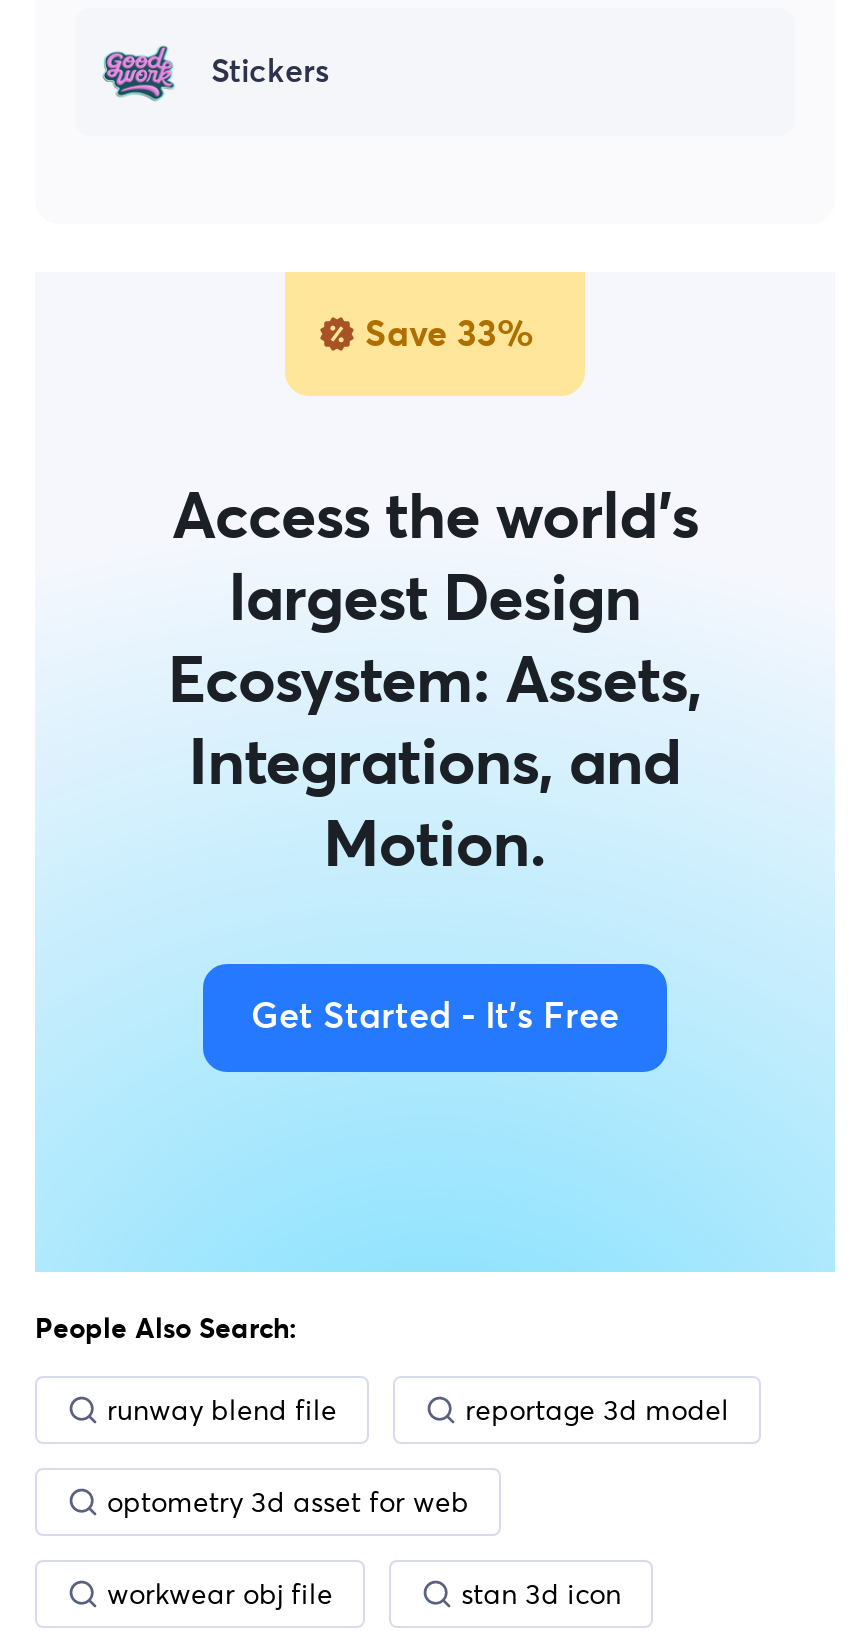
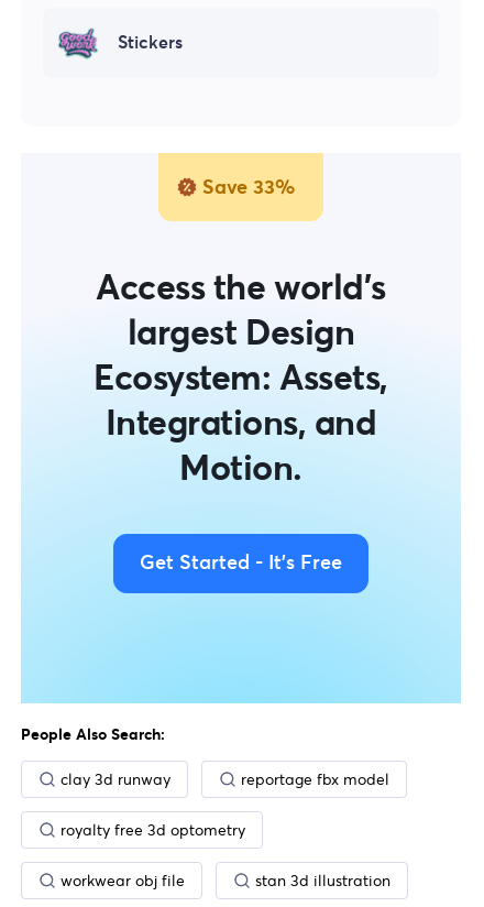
[107,1392,729,1428] runway blend file | reportage 3d model -> [61,769,390,789] clay 3d runway | reportage fbx model
[107,1484,469,1520] optometry 3d asset for web -> [61,820,245,840] royalty free 3d optometry
[461,1576,621,1612] stan 3d icon -> [255,871,391,890] stan 3d illustration

